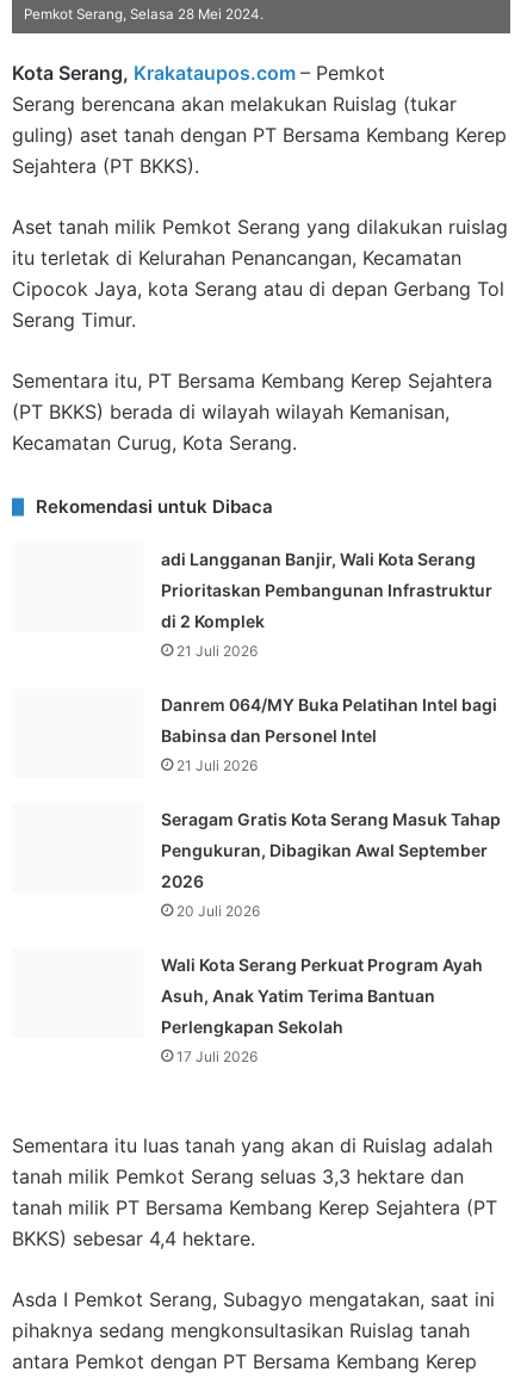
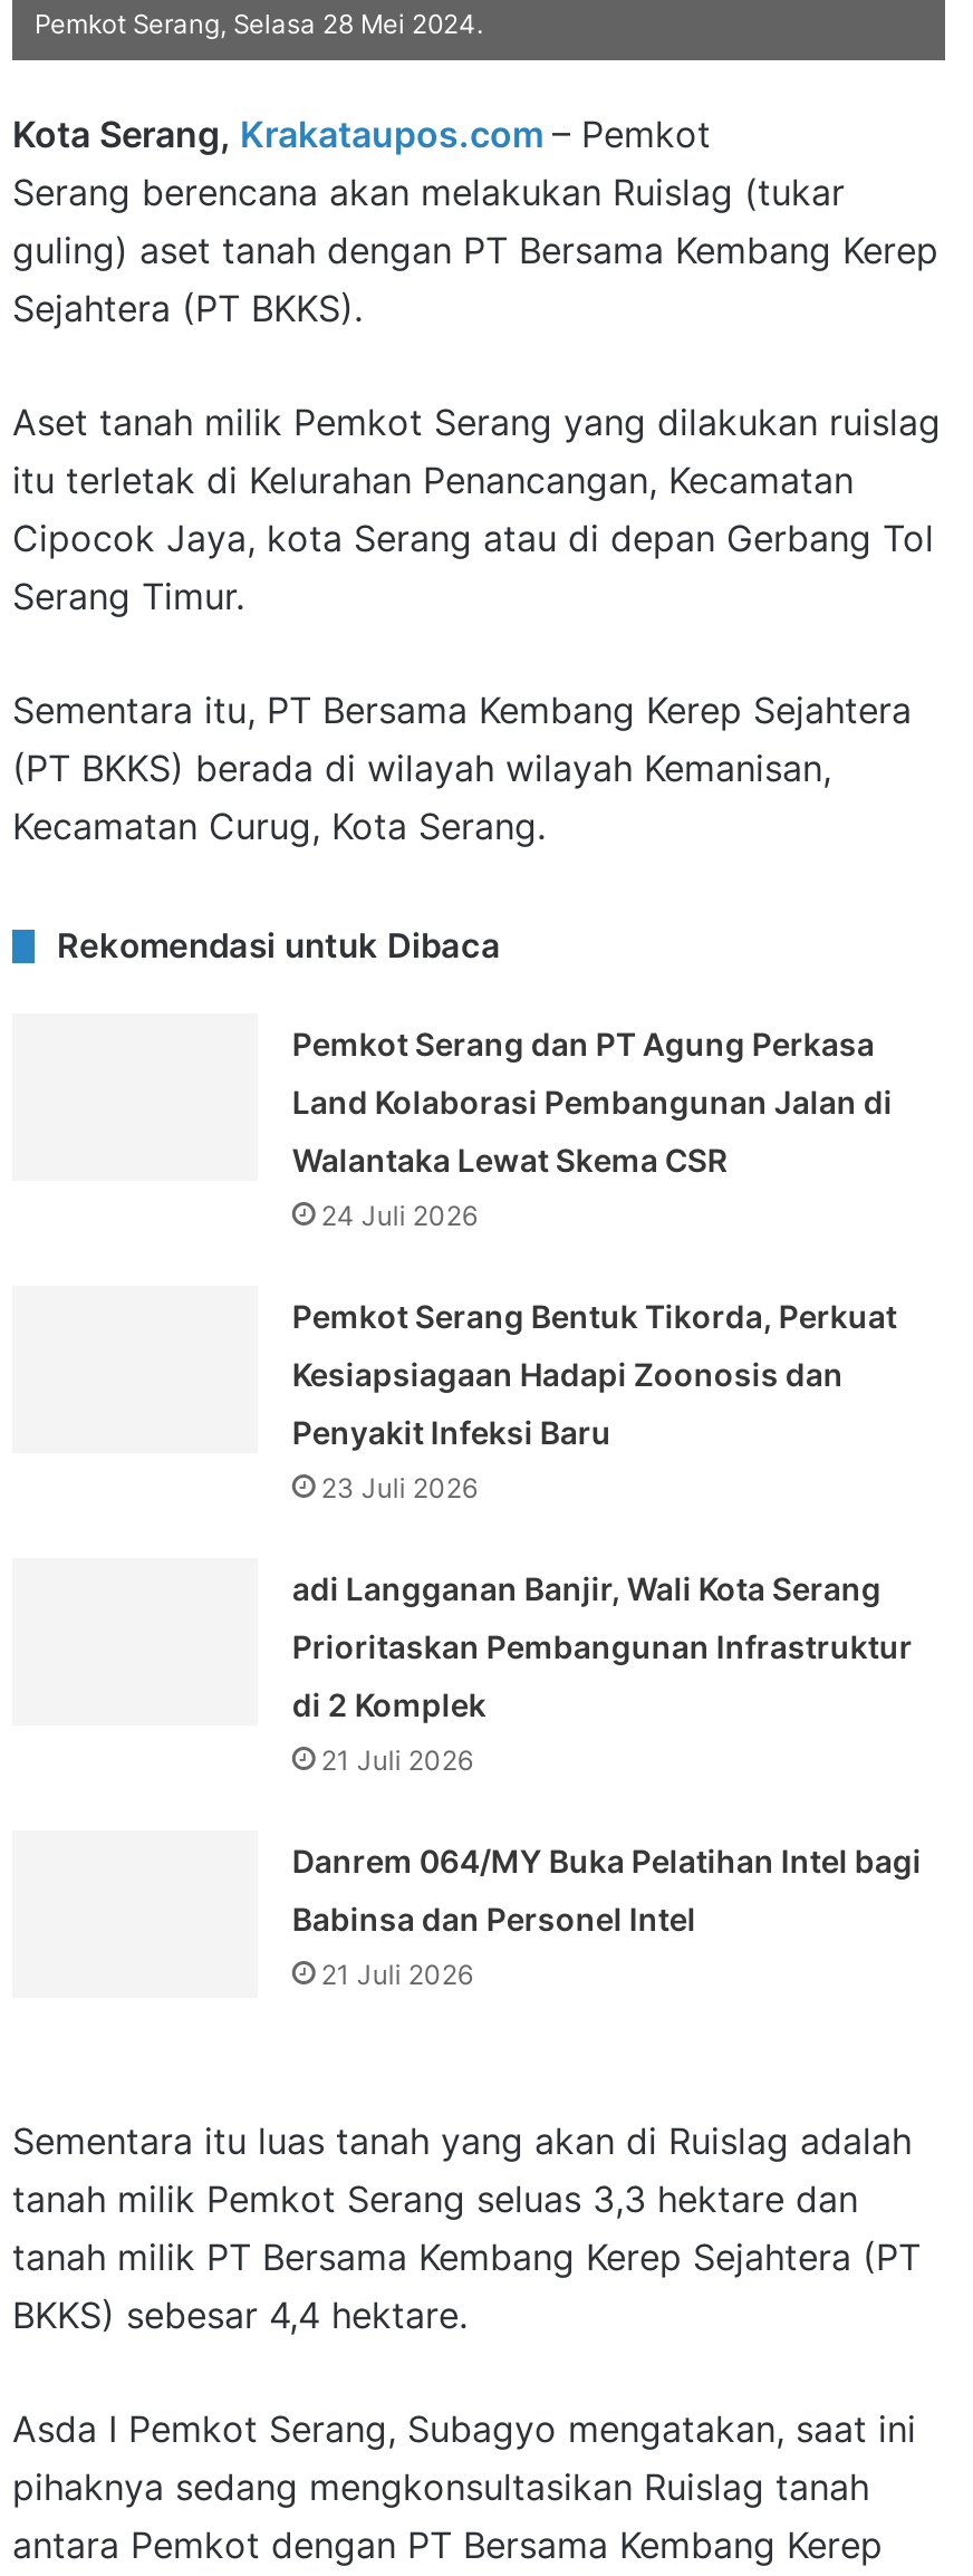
none -> [292,1025,897,1505] Pemkot Serang dan PT Agung Perkasa | Land Kolaborasi Pembangunan Jalan di | Walantaka Lewat Skema CSR | 24 Juli 2026 | Pemkot Serang Bentuk Tikorda, Perkuat | Kesiapsiagaan Hadapi Zoonosis dan | Penyakit Infeksi Baru | 23 Juli 2026
moved [161,549,498,775] -> [292,1570,921,1992]: adi Langganan Banjir, Wali Kota Serang | Prioritaskan Pembangunan Infrastruktur | di 2 Komplek | 21 Juli 2026 | Danrem 064/MY Buka Pelatihan Intel bagi | Babinsa dan Personel Intel | 21 Juli 2026
[161,809,501,1066] Seragam Gratis Kota Serang Masuk Tahap | Pengukuran, Dibagikan Awal September | 2026 | 20 Juli 2026 | Wali Kota Serang Perkuat Program Ayah | Asuh, Anak Yatim Terima Bantuan | Perlengkapan Sekolah | 17 Juli 2026 -> none

